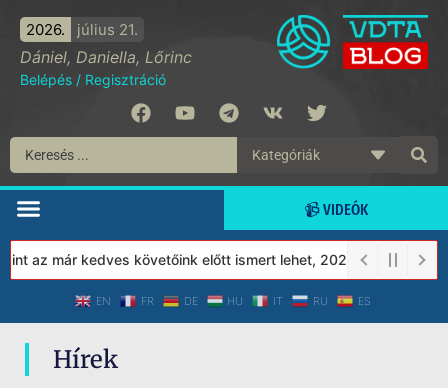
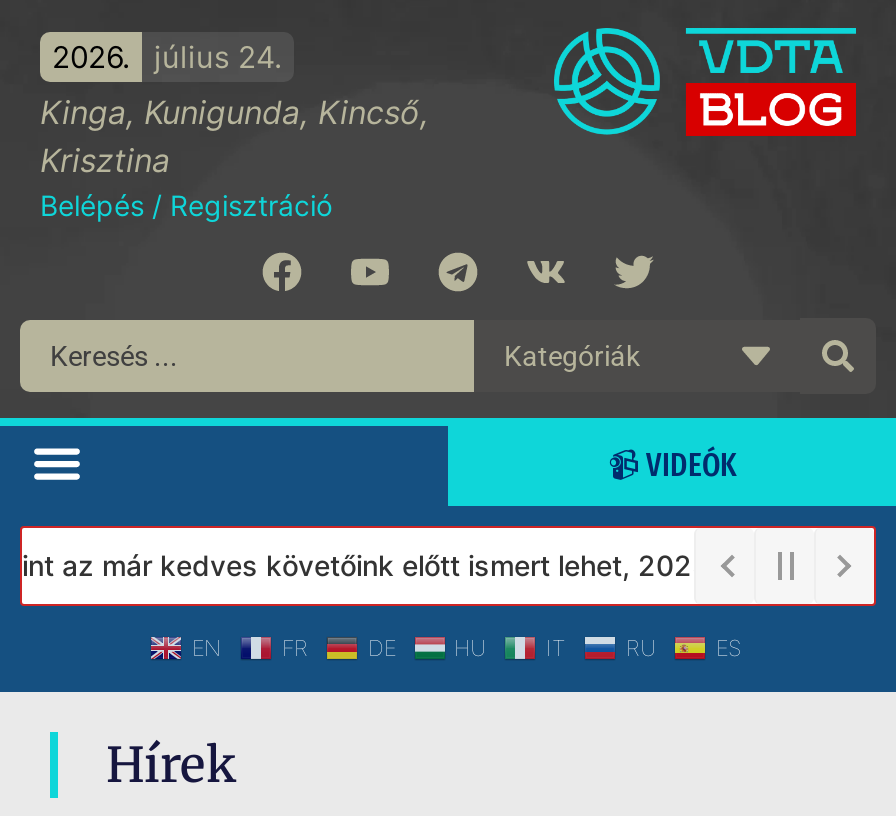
[20,20,192,67] július 21. | Dániel, Daniella, Lőrinc -> [40,38,428,180] július 24. | Kinga, Kunigunda, Kincső, | Krisztina

